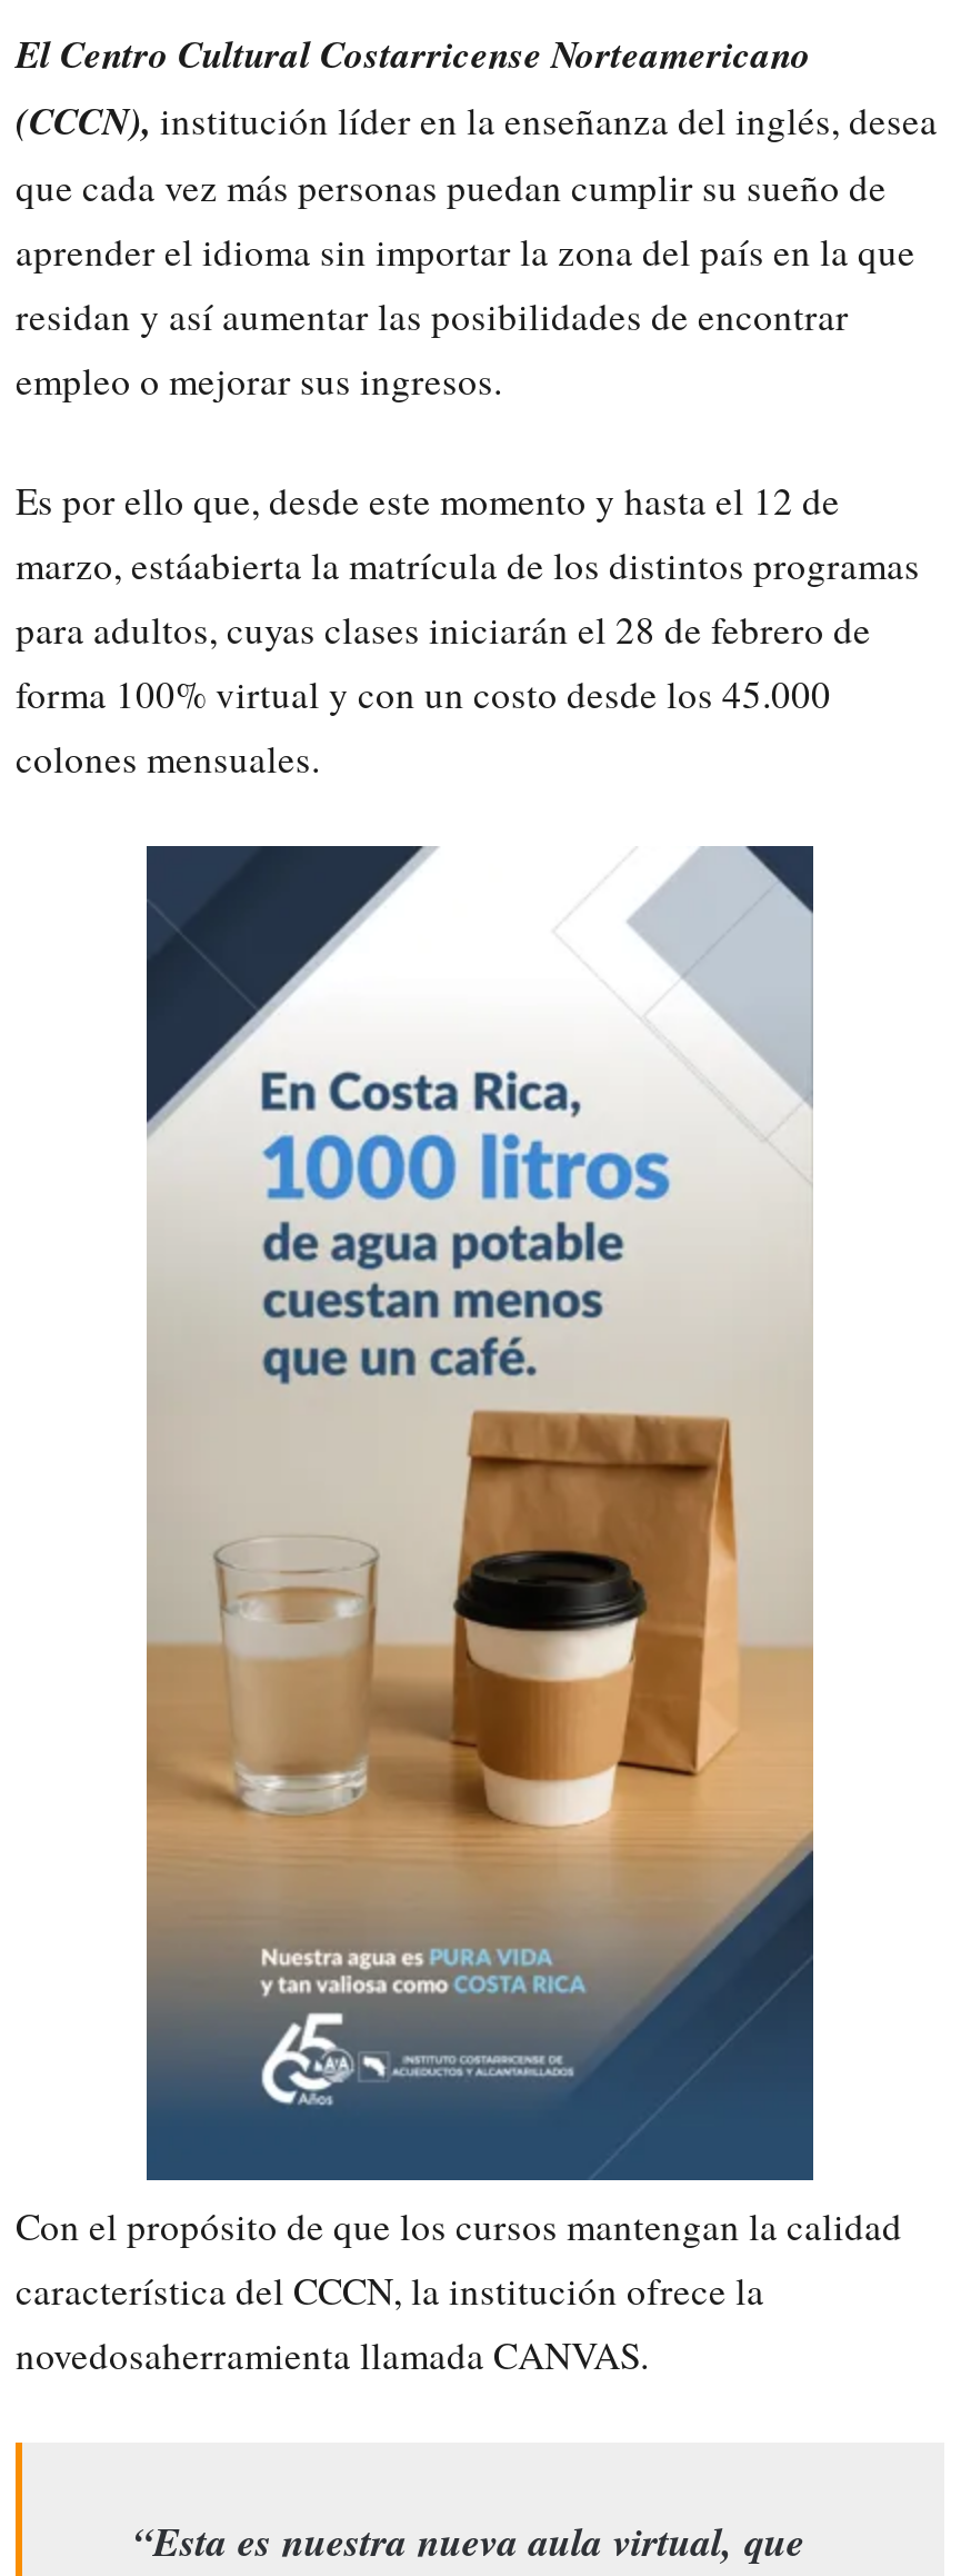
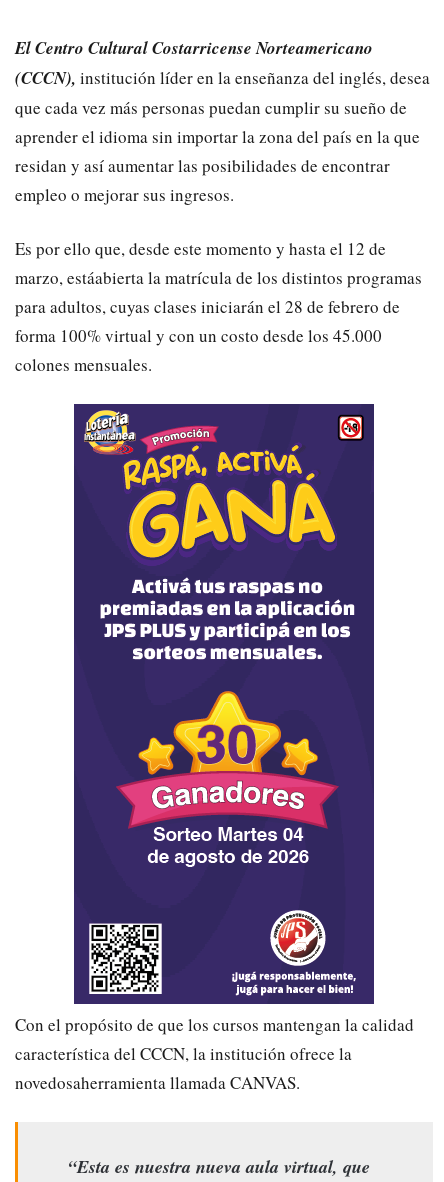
[144,846,815,2180] [image] -> [73,403,375,1004] [image]

